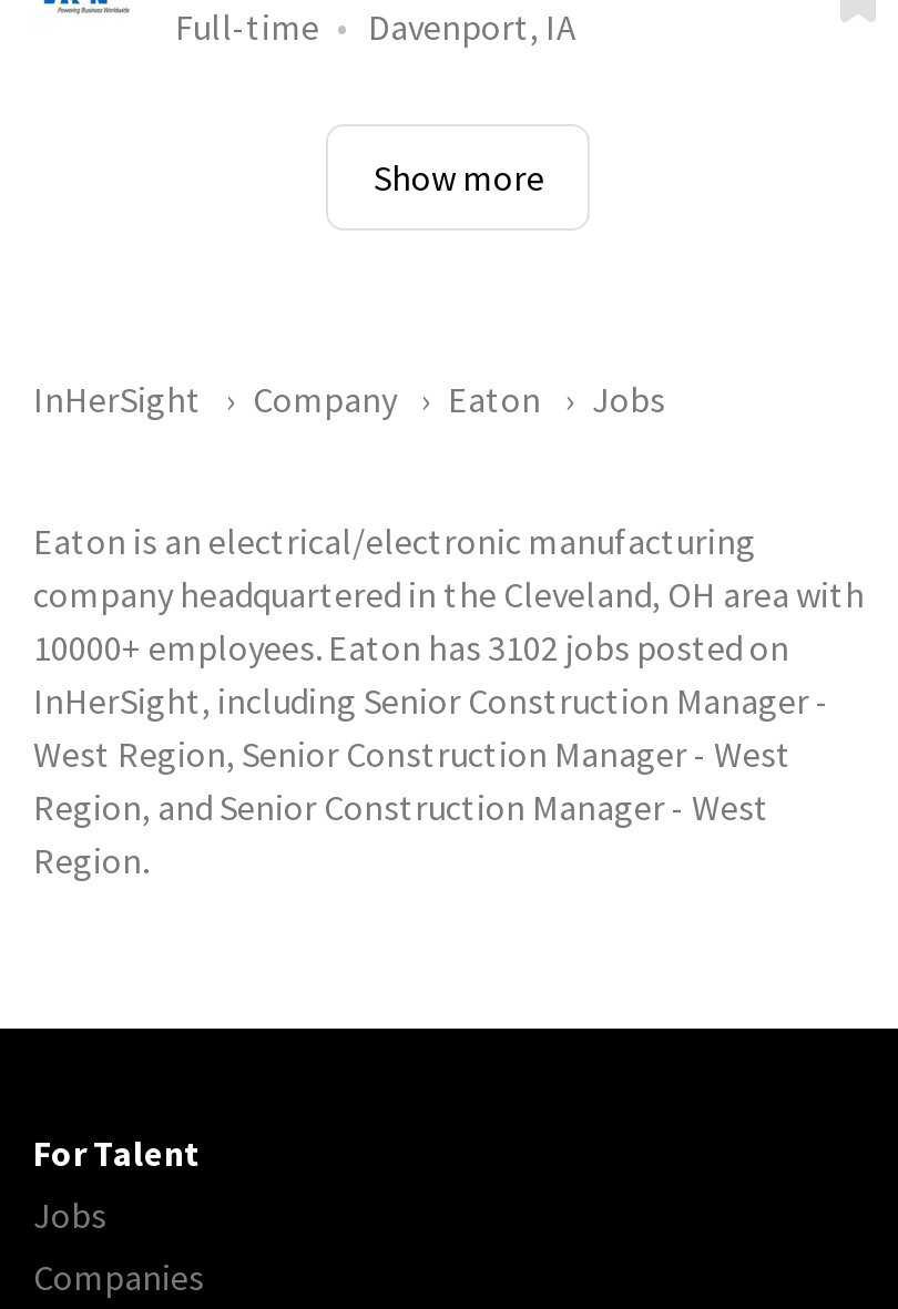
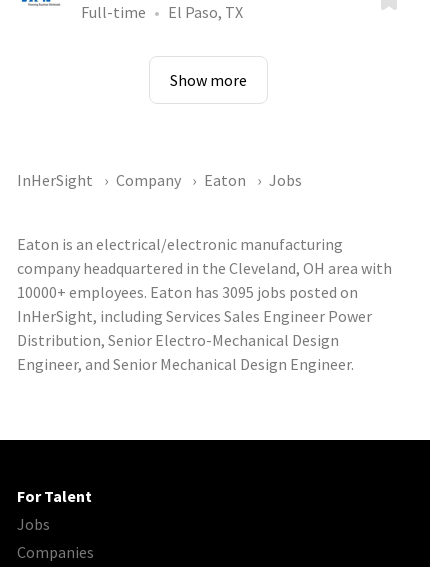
[368,5,576,50] Davenport, IA -> [168,2,243,22] El Paso, TX
[33,626,829,883] 10000+ employees. Eaton has 3102 jobs posted on | InHerSight, including Senior Construction Manager - | West Region, Senior Construction Manager - West | Region, and Senior Construction Manager - West | Region. -> [17,282,372,374] 10000+ employees. Eaton has 3095 jobs posted on | InHerSight, including Services Sales Engineer Power | Distribution, Senior Electro-Mechanical Design | Engineer, and Senior Mechanical Design Engineer.

